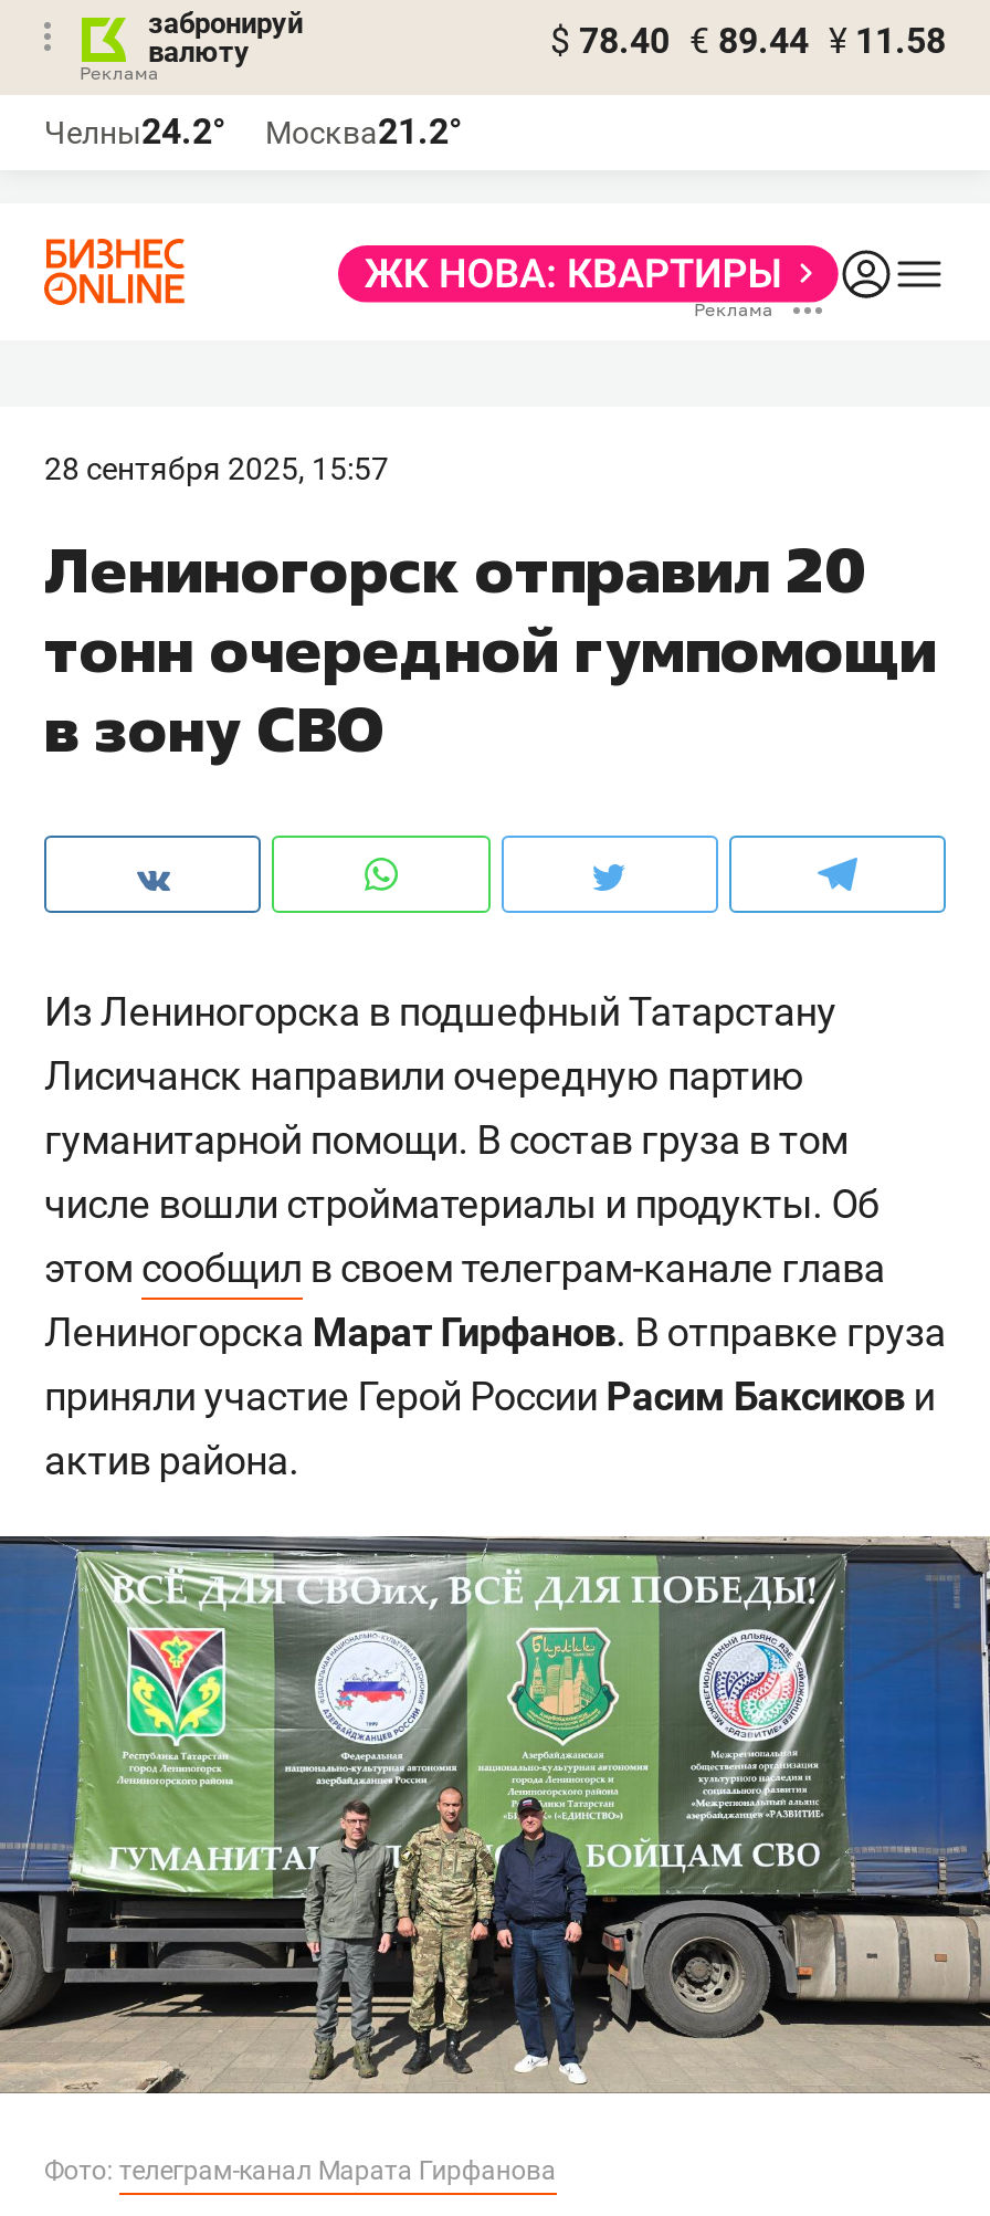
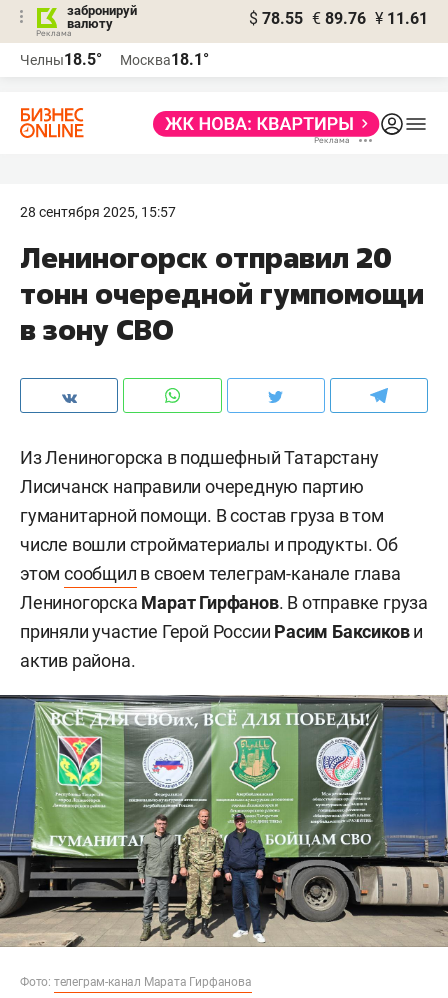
[550,20,946,62] $ 78.40 € 89.44 ¥ 11.58 -> [249,9,428,28] $ 78.55 € 89.76 ¥ 11.61
[44,111,225,153] Челны24.2° -> [20,50,102,69] Челны18.5°
[265,111,462,153] Москва21.2° -> [120,50,209,69] Москва18.1°

